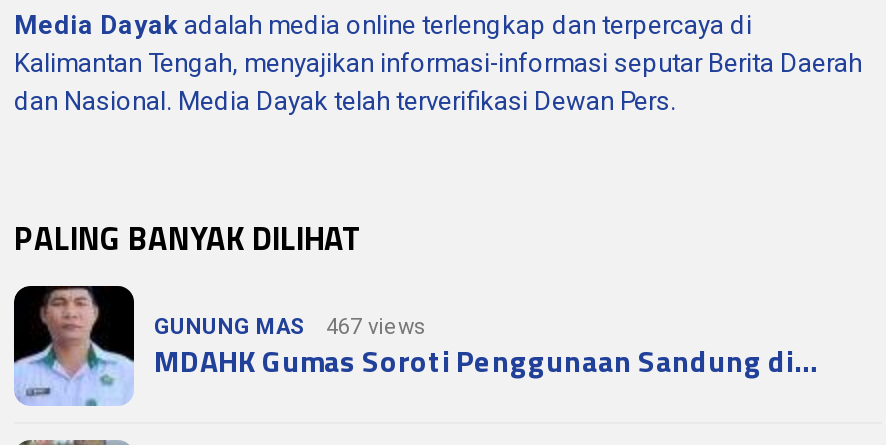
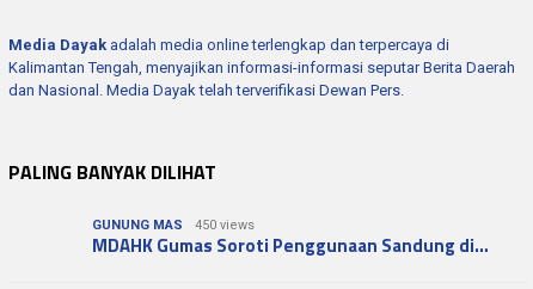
[12,283,136,407] [image] -> none
[154,313,426,339] GUNUNG MAS 467 views -> [92,217,255,233] GUNUNG MAS 450 views

